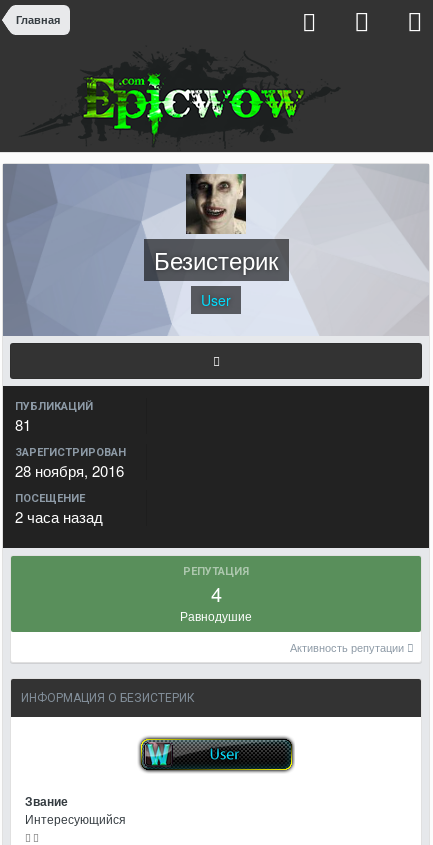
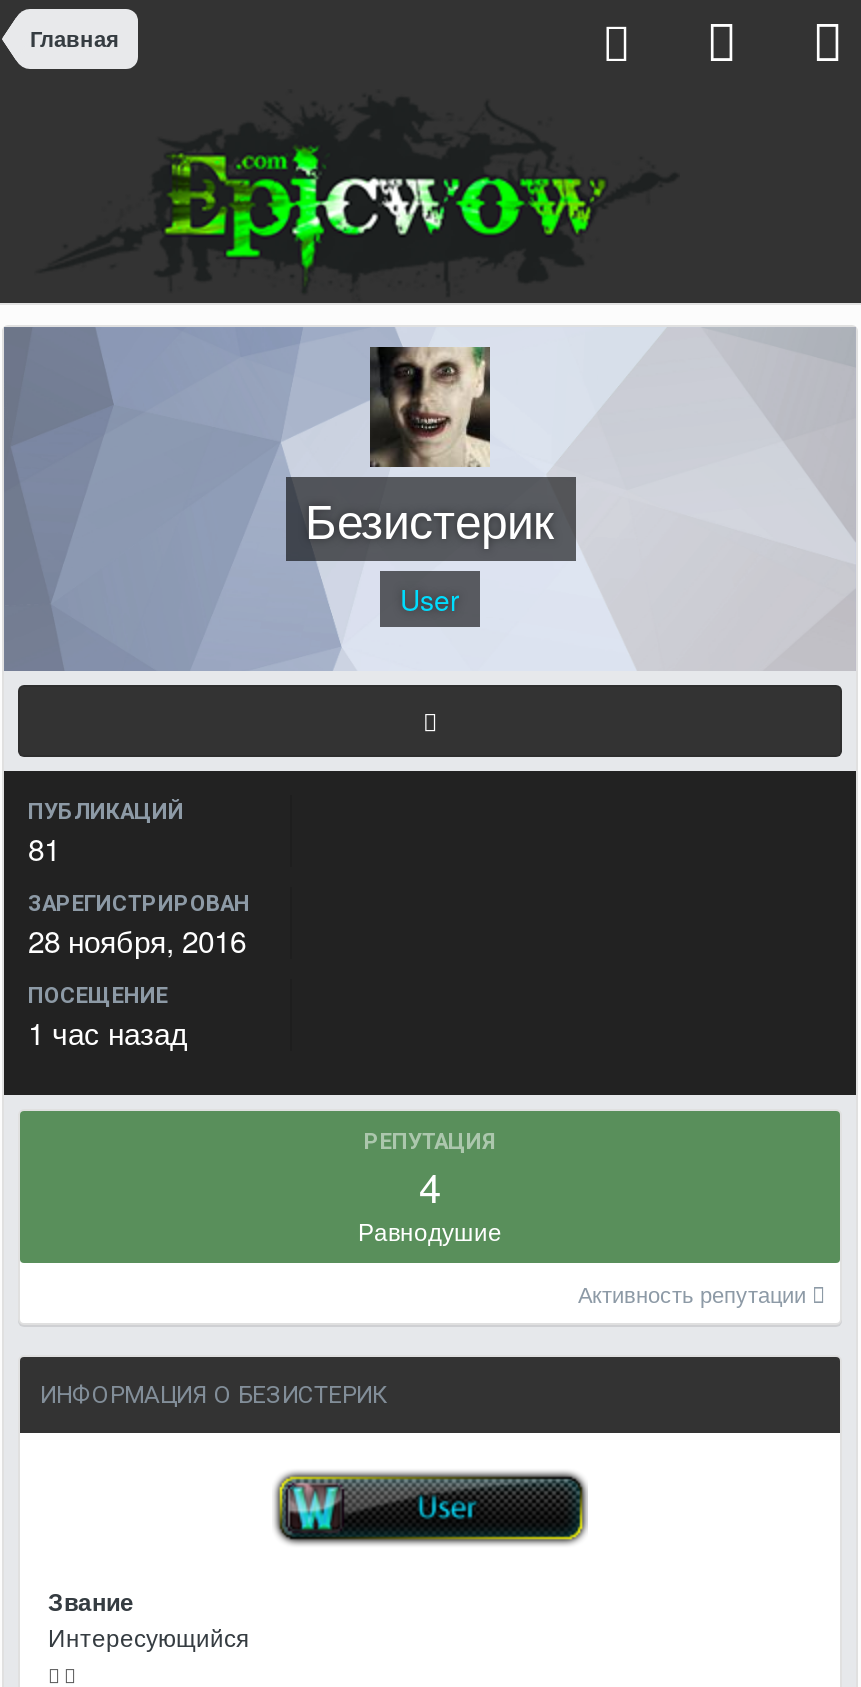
[15,506,103,527] 2 часа назад -> [28,1011,188,1053] 1 час назад

